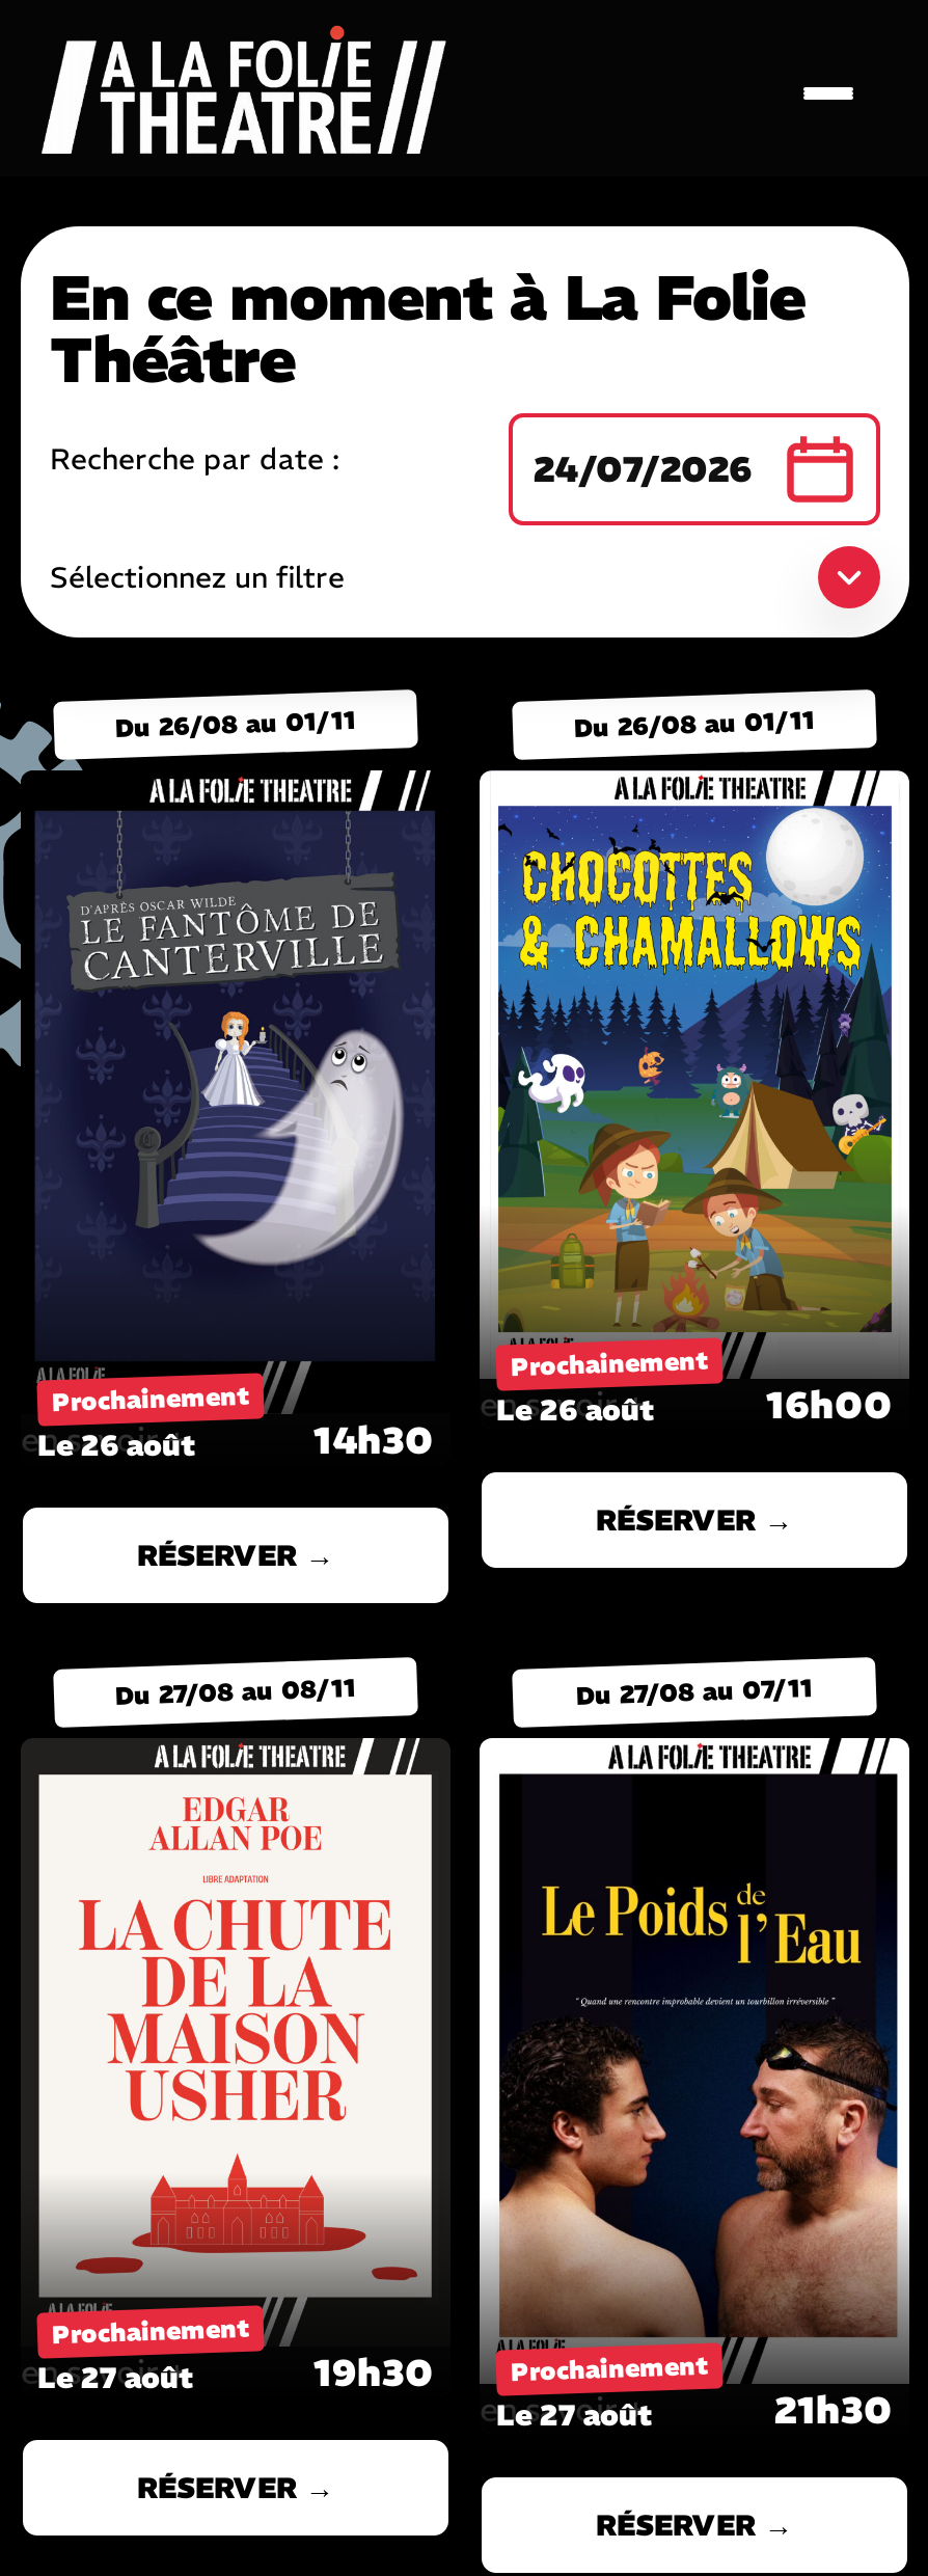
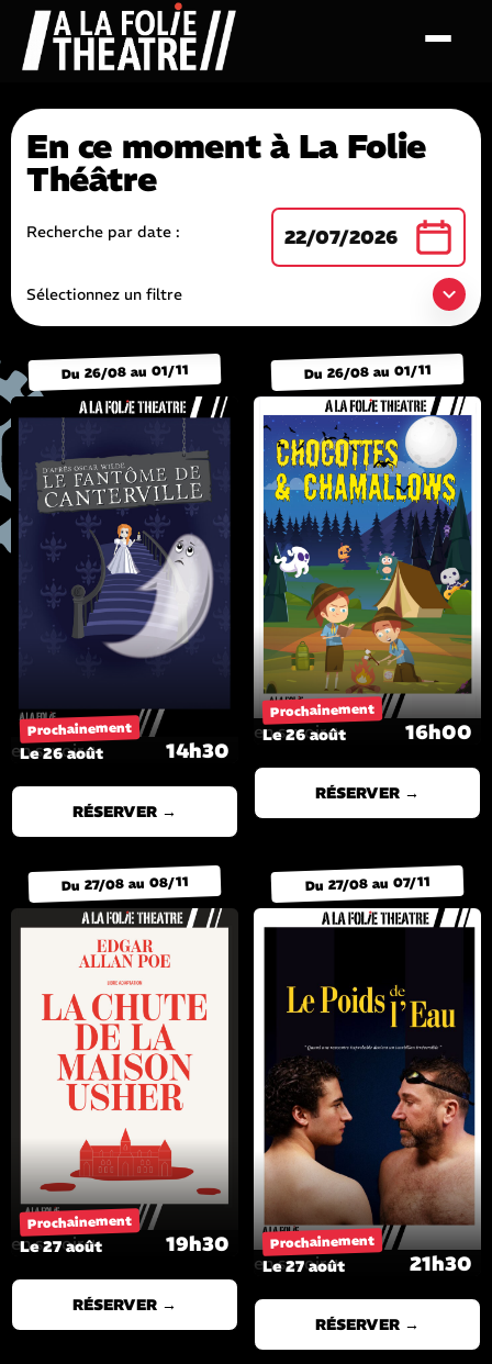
[534,446,752,492] 24/07/2026 -> [284,225,398,249] 22/07/2026

